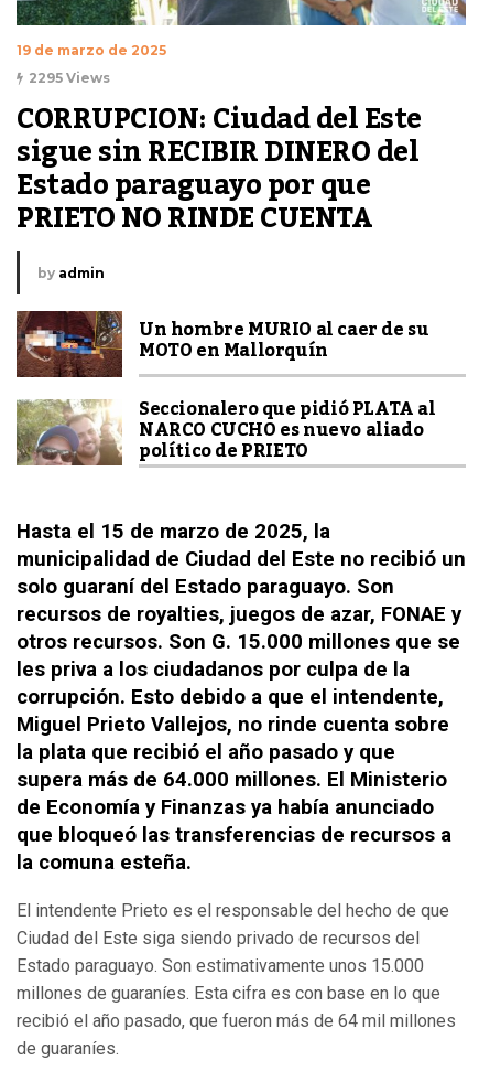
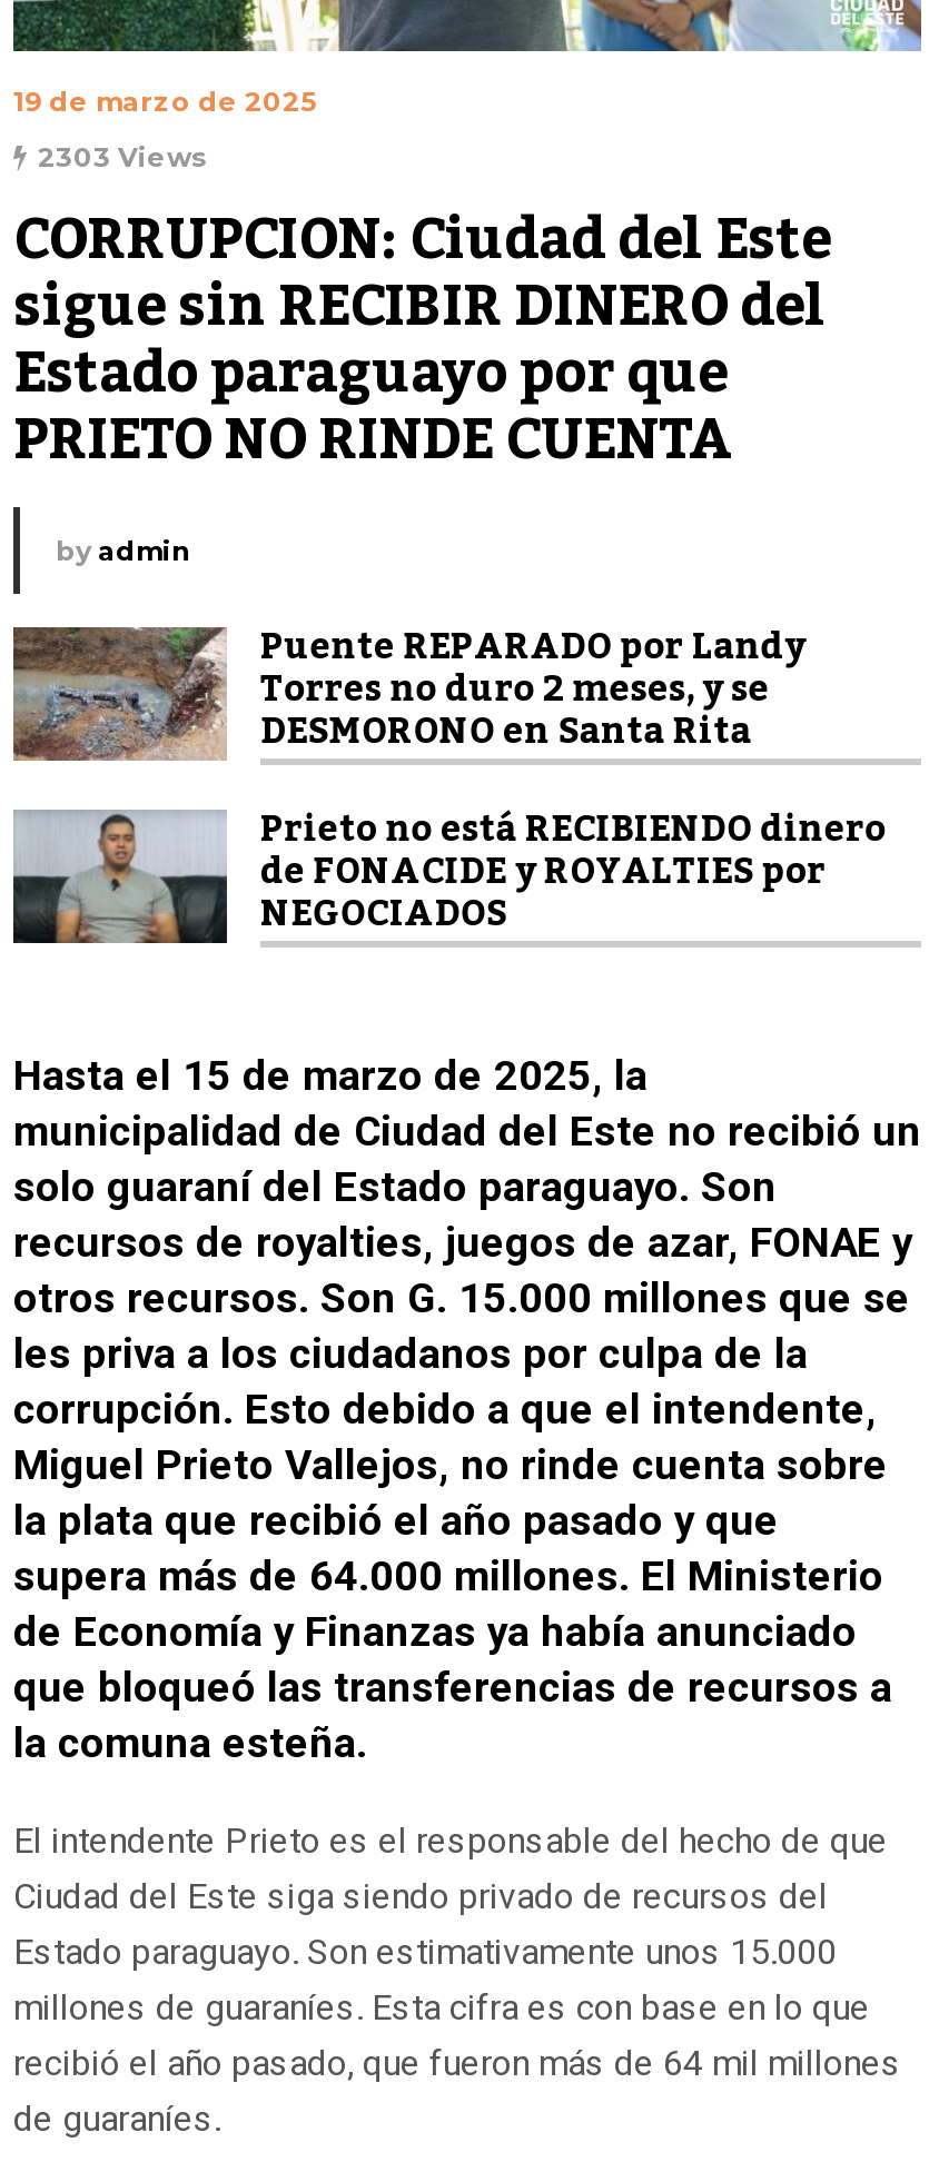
[29,69,110,86] 2295 Views -> [38,140,207,173] 2303 Views
[17,311,436,469] [image] | Un hombre MURIO al caer de su | MOTO en Mallorquín | Seccionalero que pidió PLATA al | NARCO CUCHO es nuevo aliado | político de PRIETO -> [13,612,886,950] [image] | Puente REPARADO por Landy | Torres no duro 2 meses, y se | DESMORONO en Santa Rita | Prieto no está RECIBIENDO dinero | de FONACIDE y ROYALTIES por | NEGOCIADOS
[15,399,123,467] [image] -> [13,810,229,945] [image]

